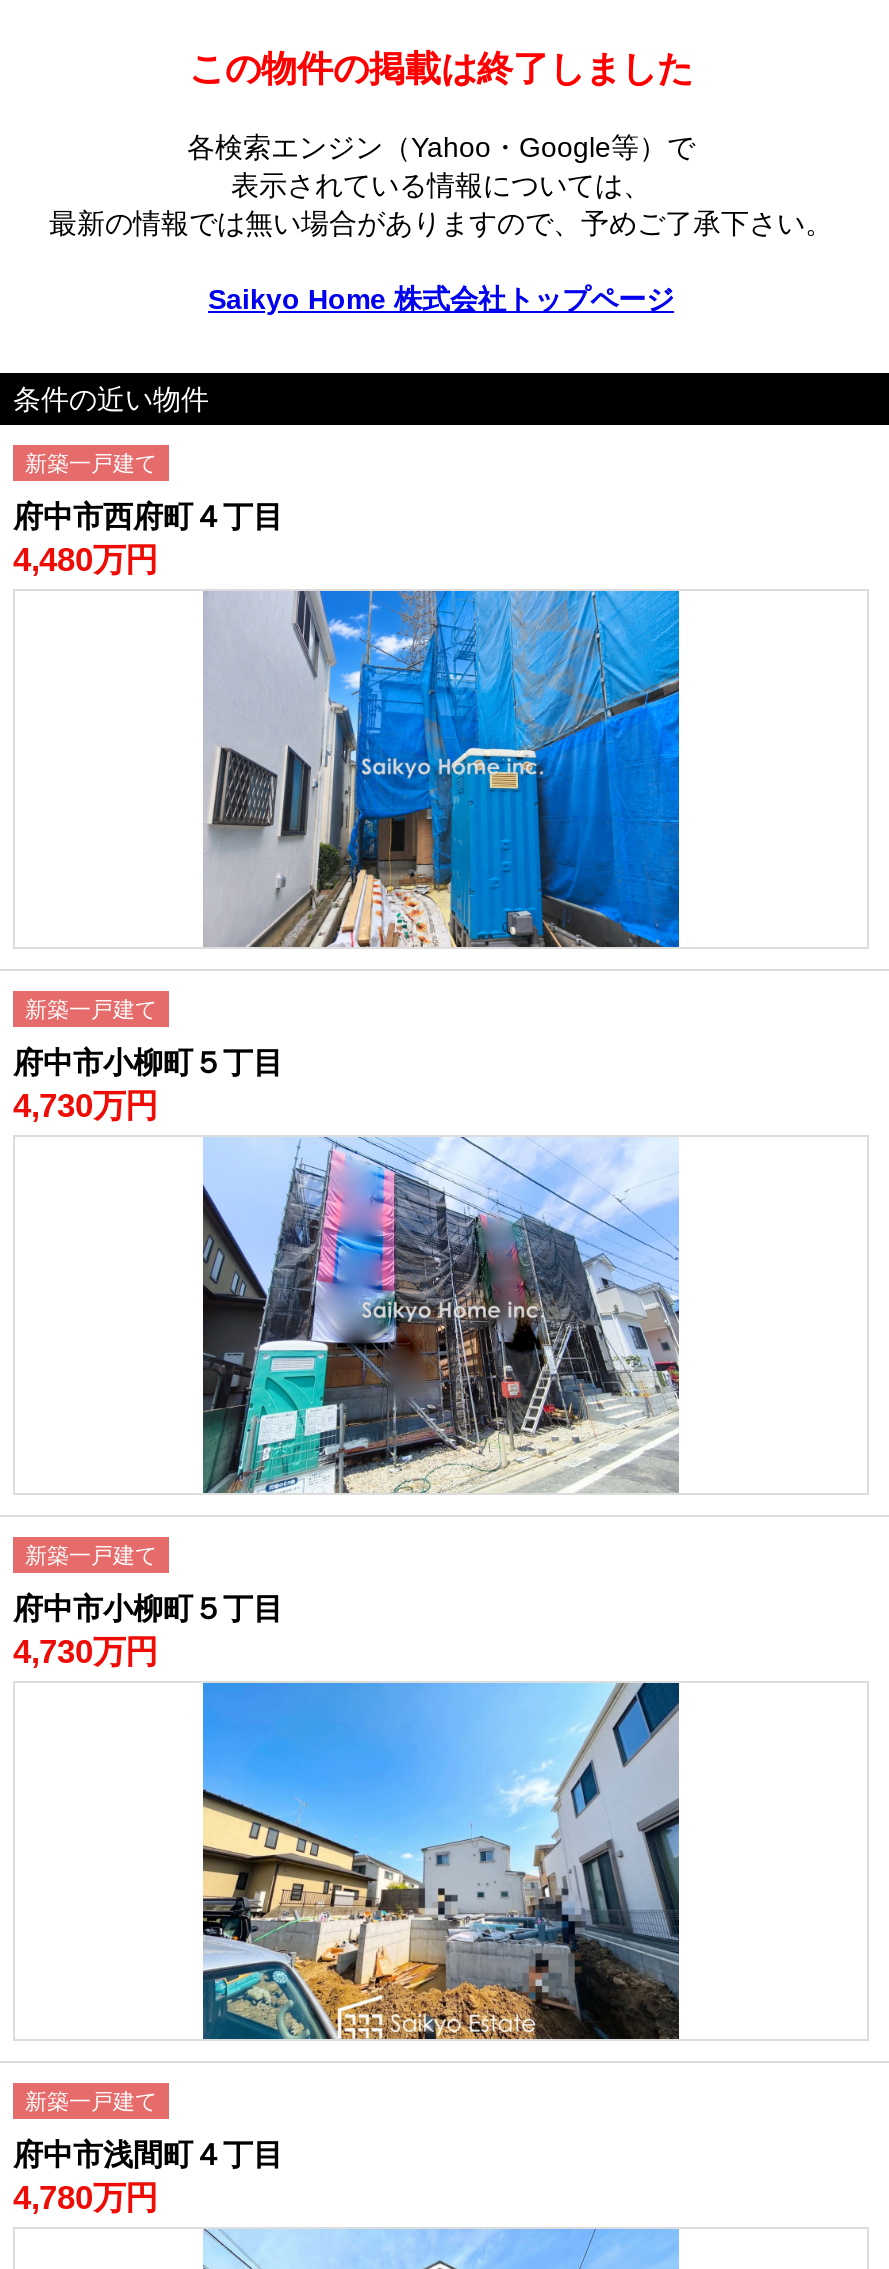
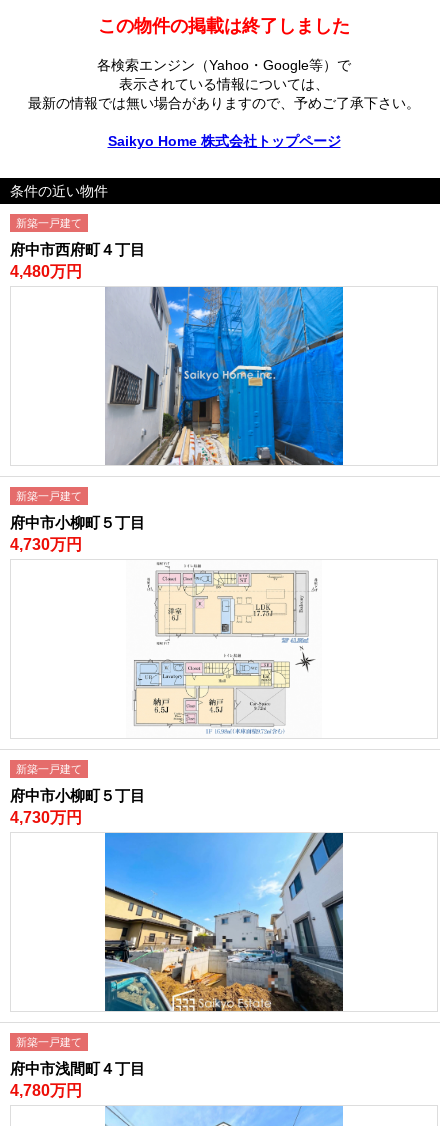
[201,1135,681,1495] [image] -> [105,560,343,738] [image]

